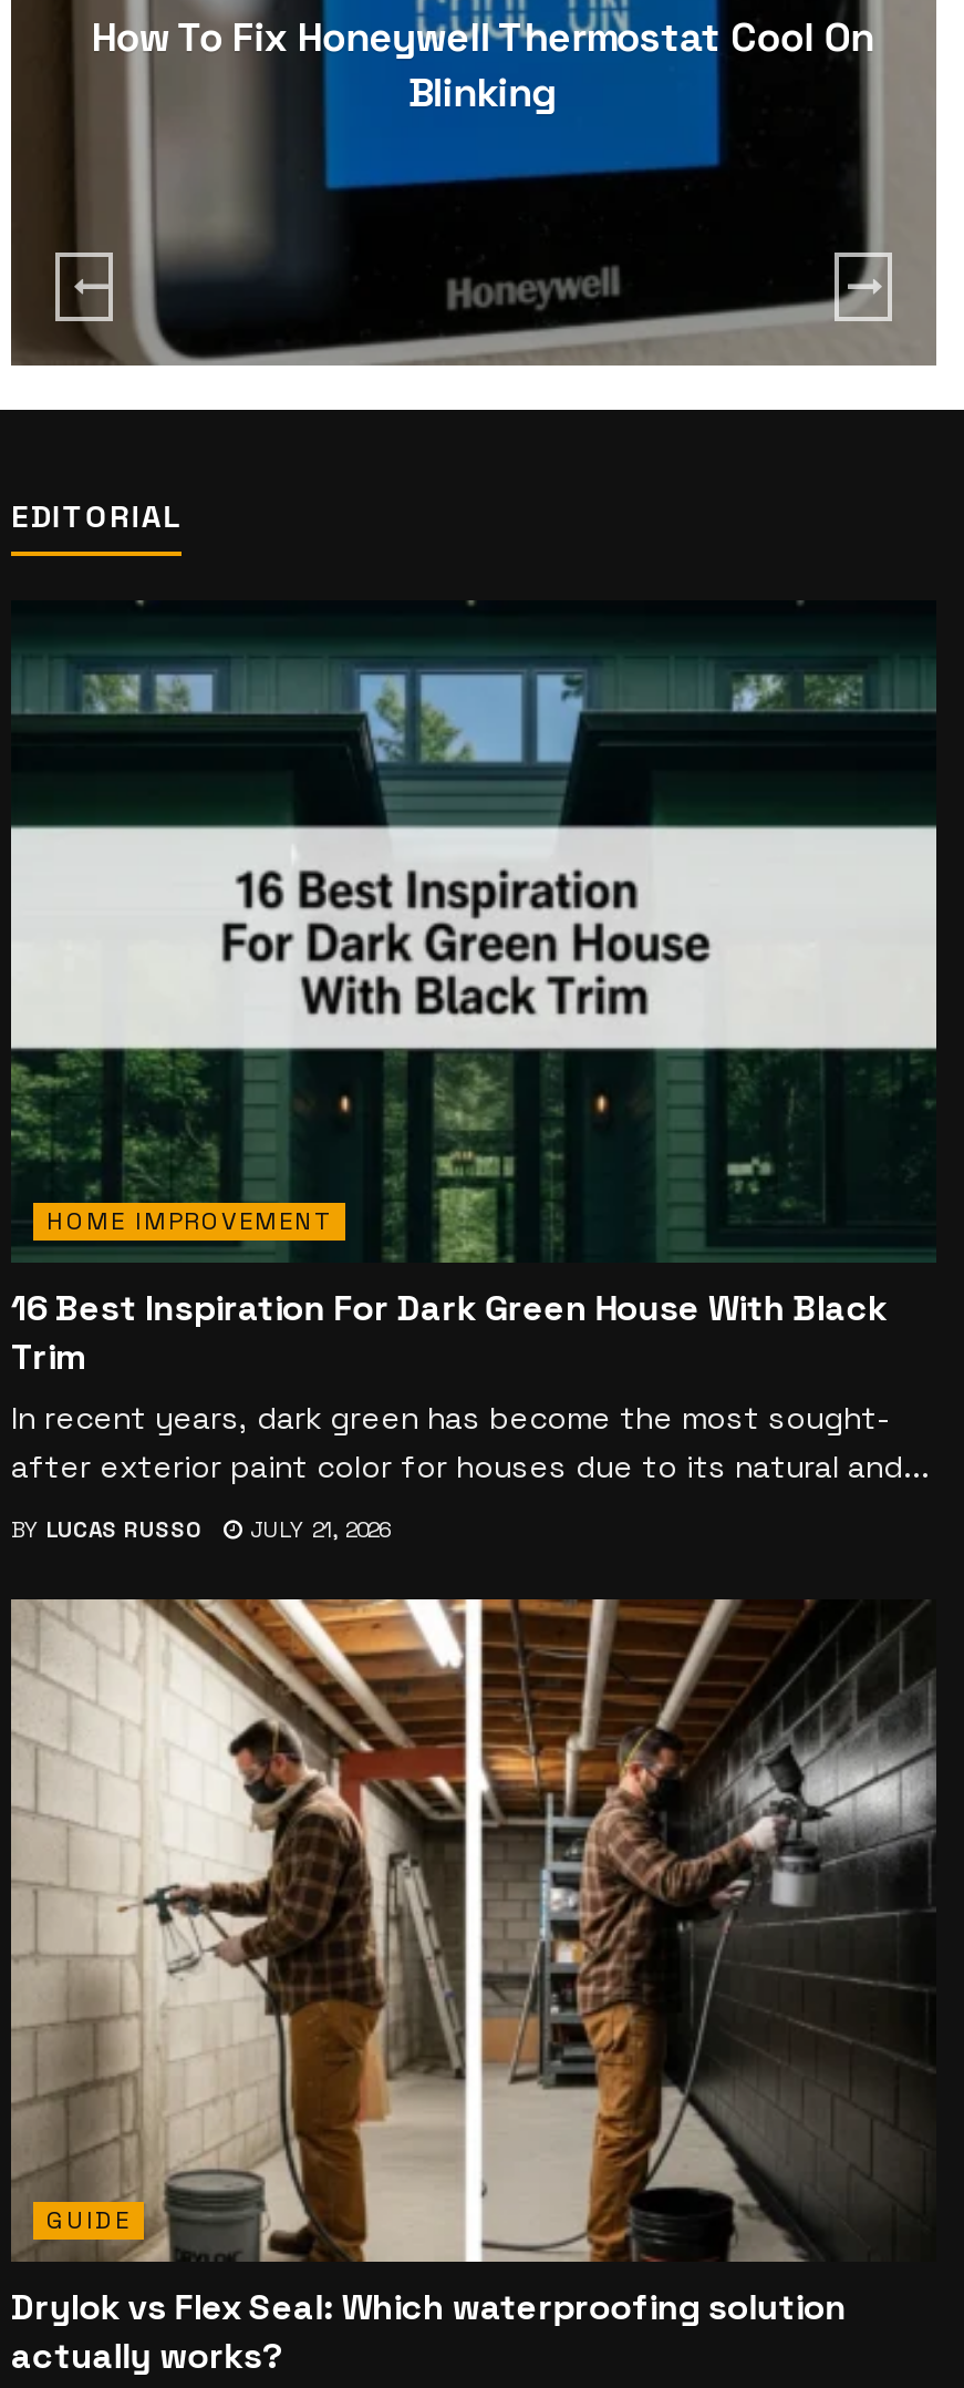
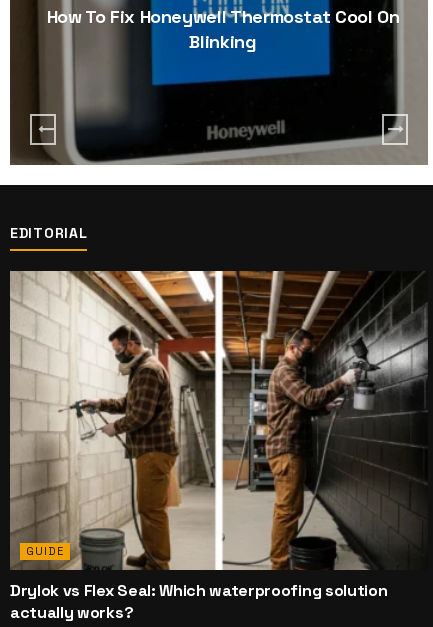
[11,600,939,1543] [image] | HOME IMPROVEMENT | 16 Best Inspiration For Dark Green House With Black | Trim | In recent years, dark green has become the most sought- | after exterior paint color for houses due to its natural and... | BY LUCAS RUSSO | JULY 21, 2026 -> none

